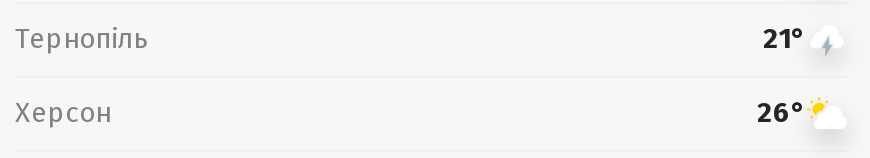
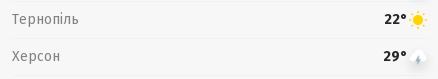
[763,22,807,56] 21° -> [384,11,408,28] 22°
[757,96,807,130] 26° -> [383,48,408,65] 29°

